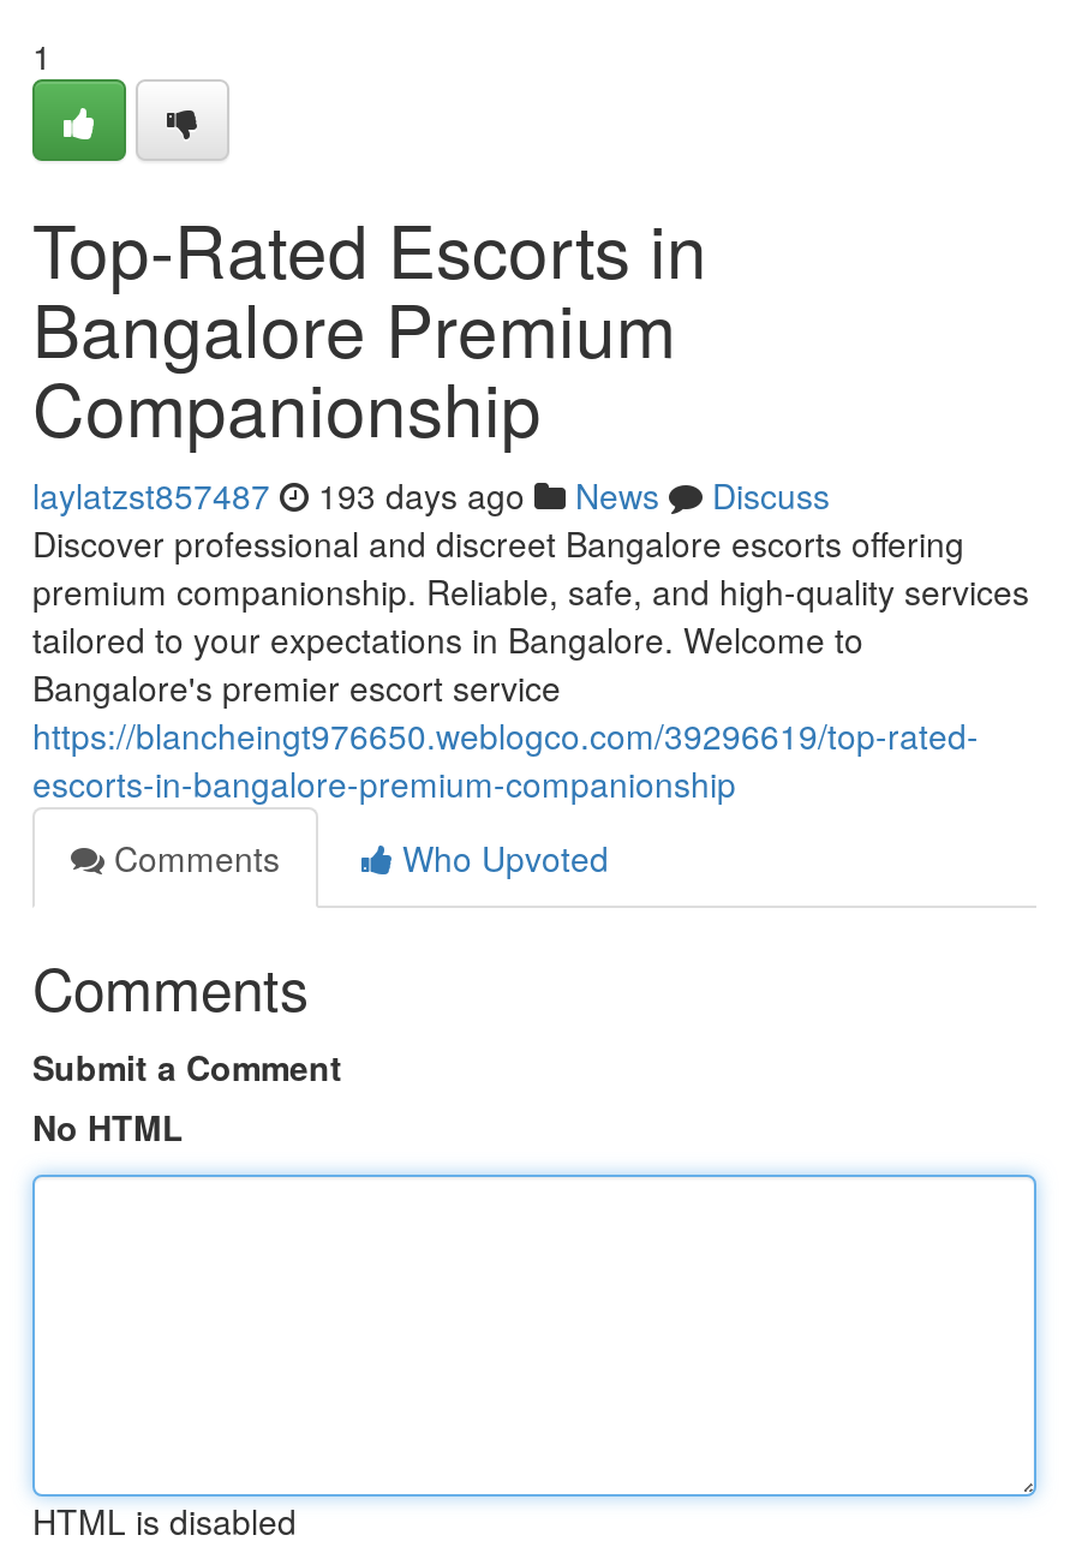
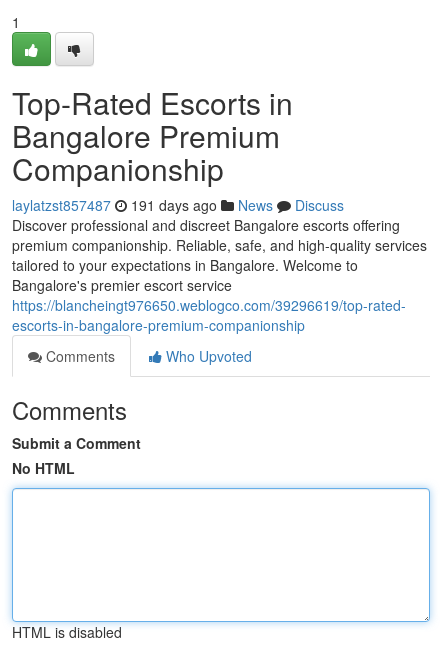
[32,471,830,519] laylatzst857487 193 days ago News Discuss -> [12,195,344,215] laylatzst857487 191 days ago News Discuss

